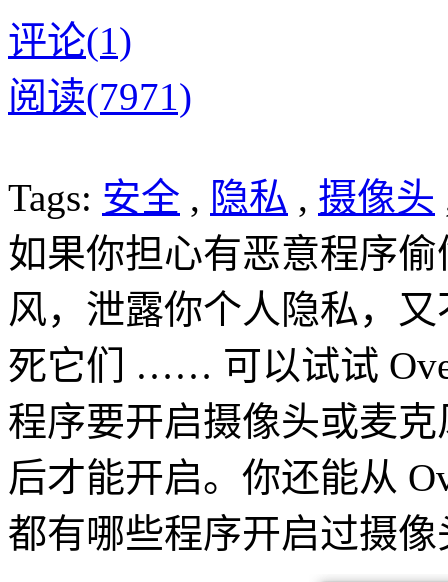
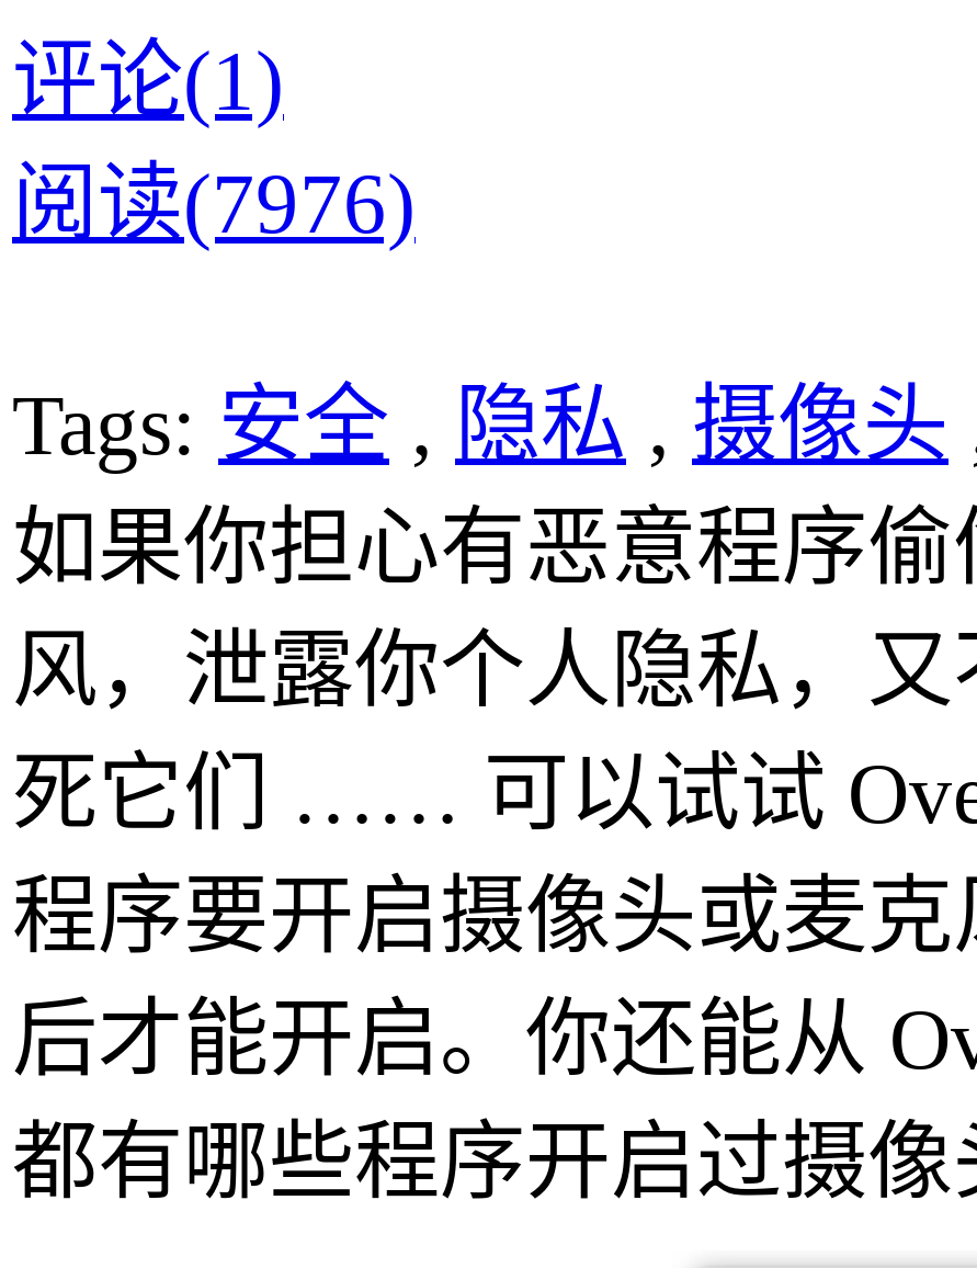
[8,75,192,118] 阅读(7971) -> [12,157,416,251] 阅读(7976)

